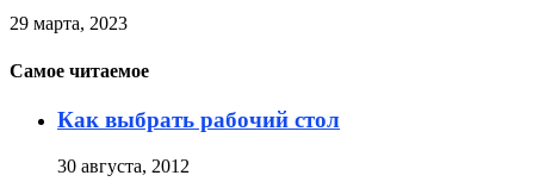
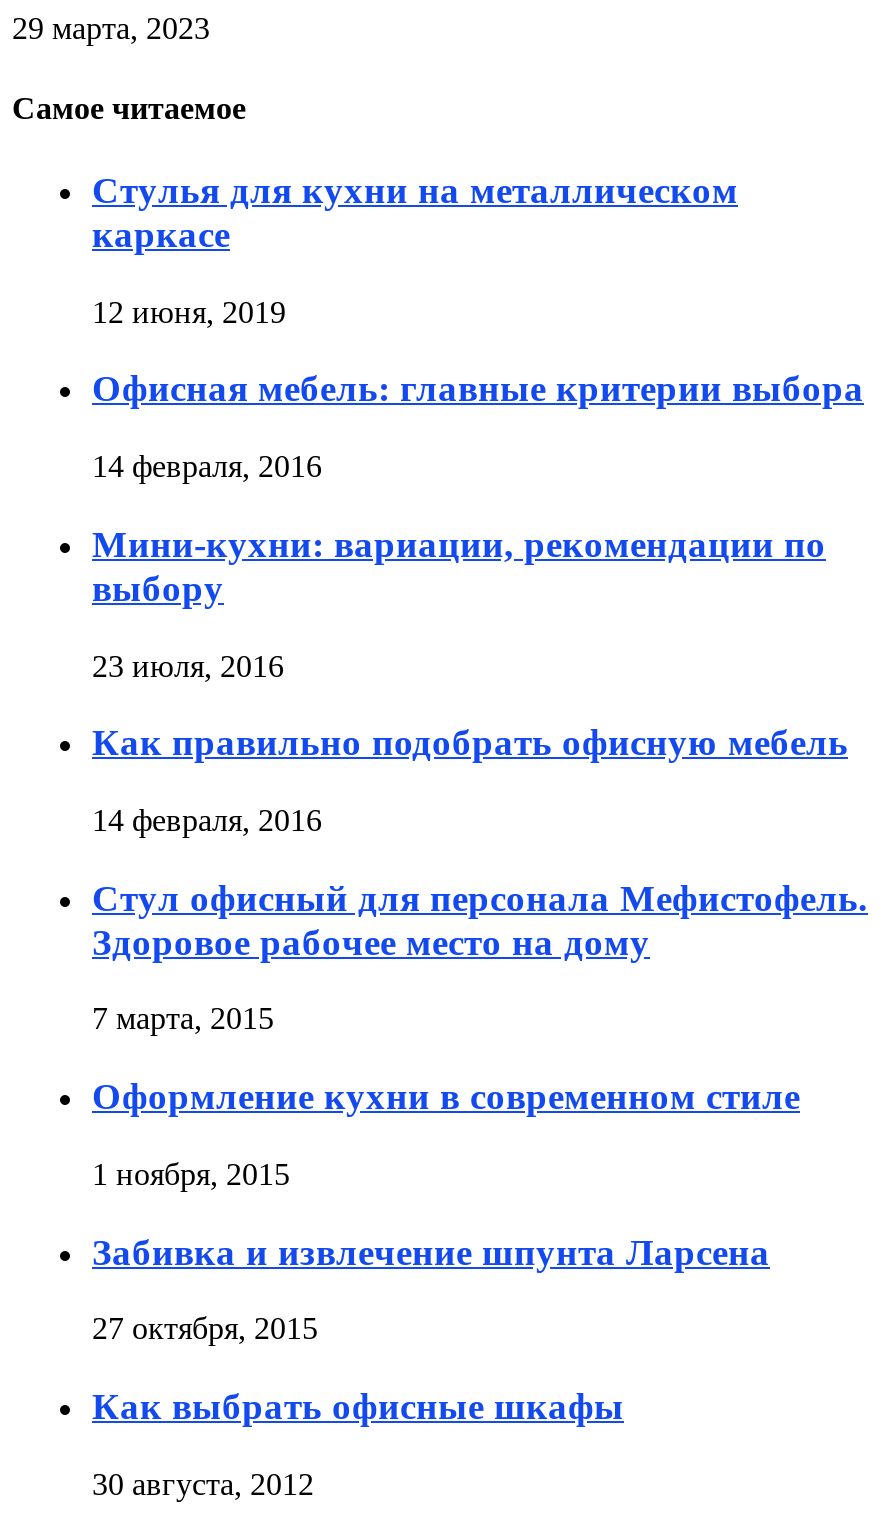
[57,107,340,132] Как выбрать рабочий стол -> [92,169,868,1427] Стулья для кухни на металлическом | каркасе | 12 июня, 2019 | Офисная мебель: главные критерии выбора | 14 февраля, 2016 | Мини-кухни: вариации, рекомендации по | выбору | 23 июля, 2016 | Как правильно подобрать офисную мебель | 14 февраля, 2016 | Стул офисный для персонала Мефистофель. | Здоровое рабочее место на дому | 7 марта, 2015 | Оформление кухни в современном стиле | 1 ноября, 2015 | Забивка и извлечение шпунта Ларсена | 27 октября, 2015 | Как выбрать офисные шкафы

